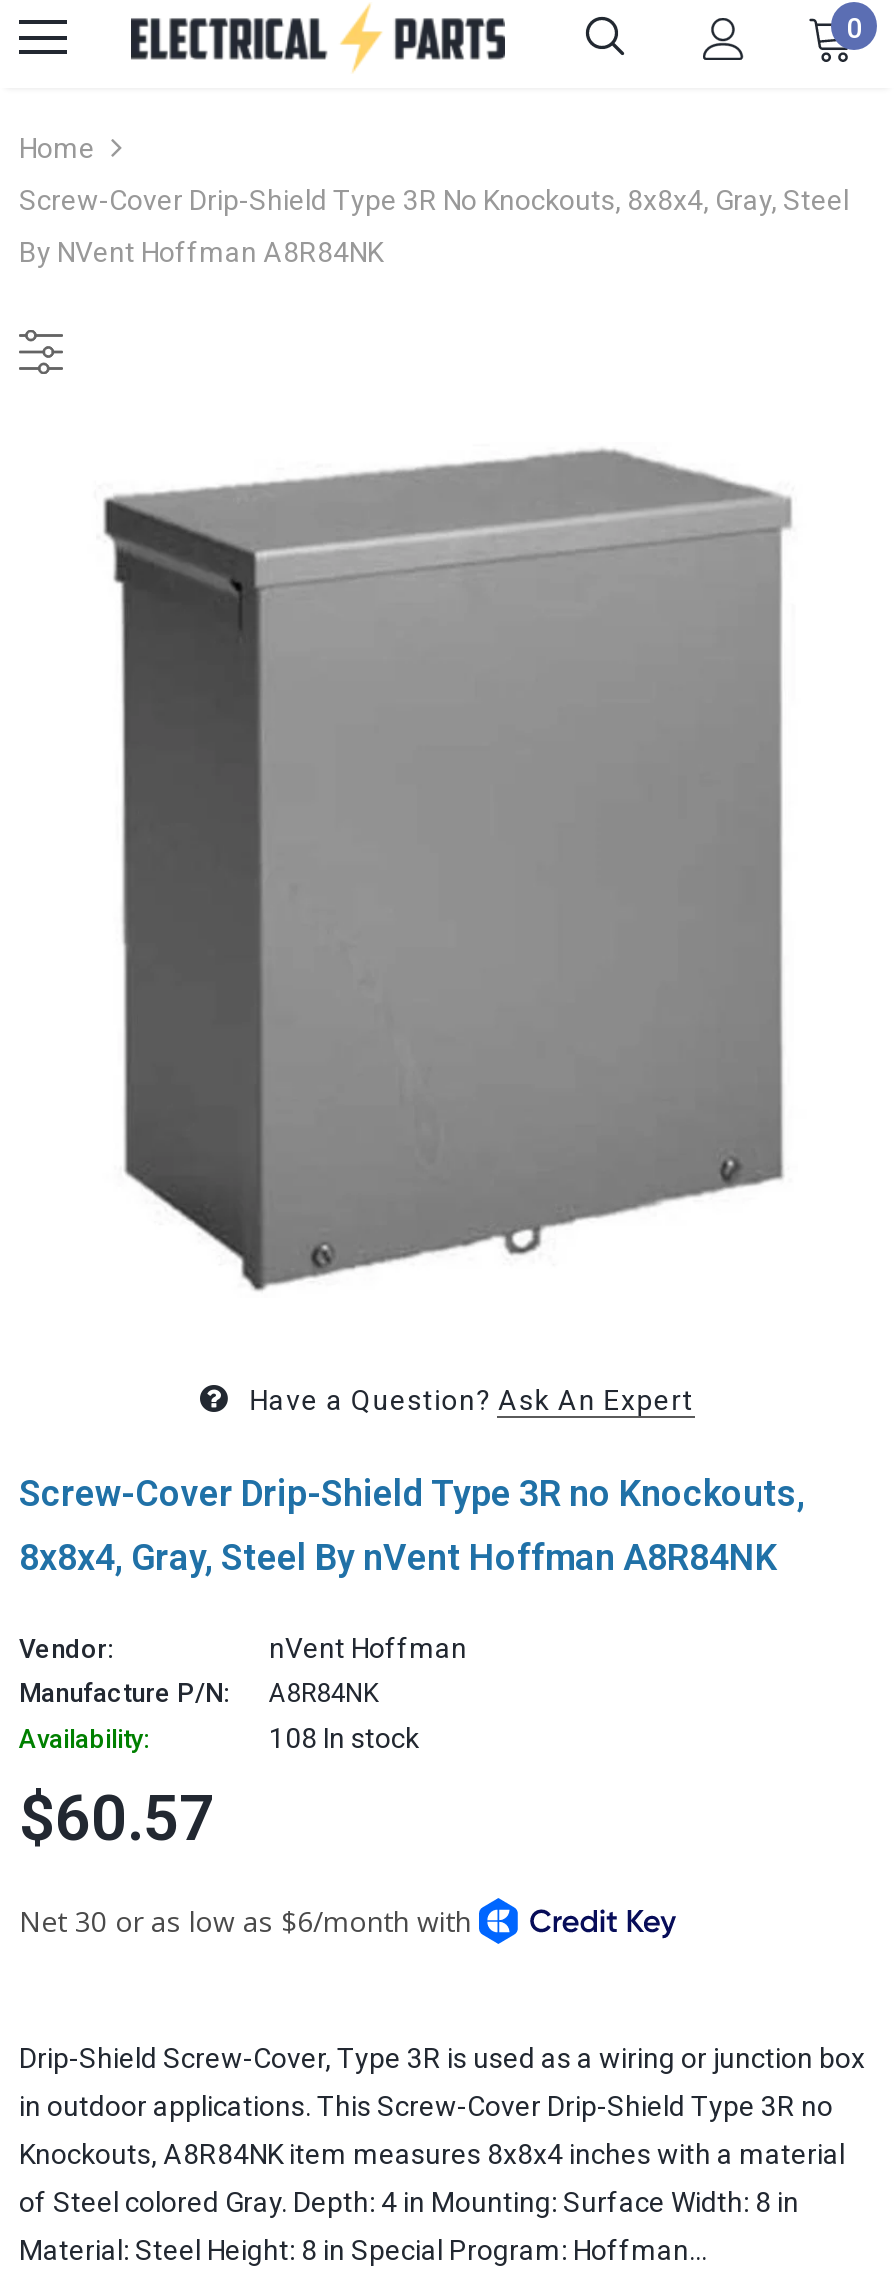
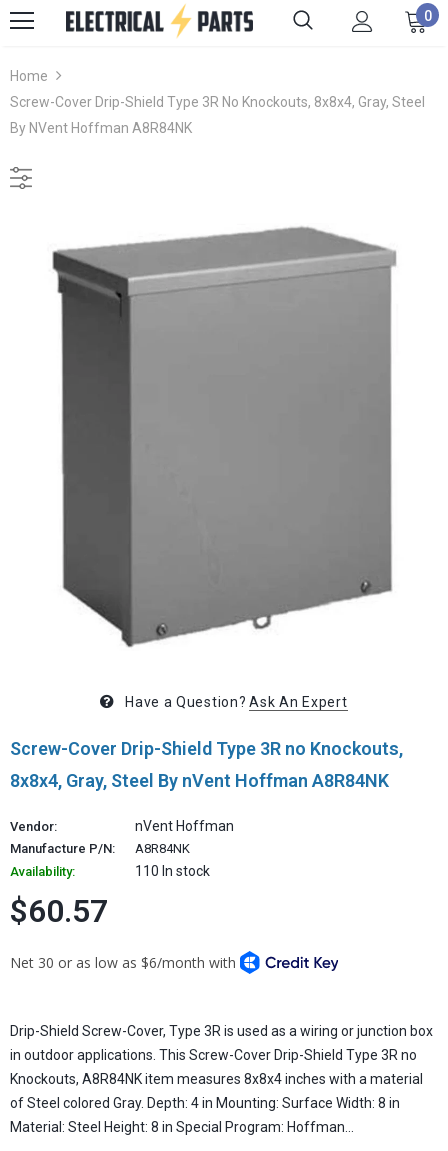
[269,1722,419,1754] 108 In stock -> [135,863,210,879] 110 In stock

